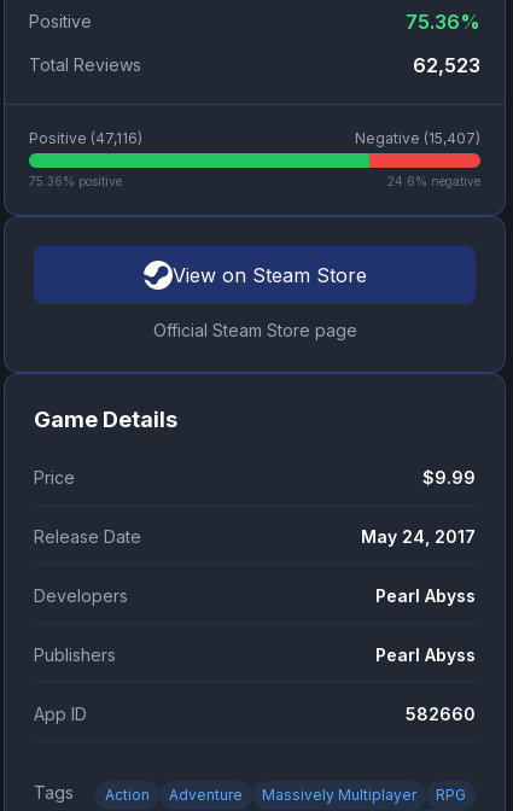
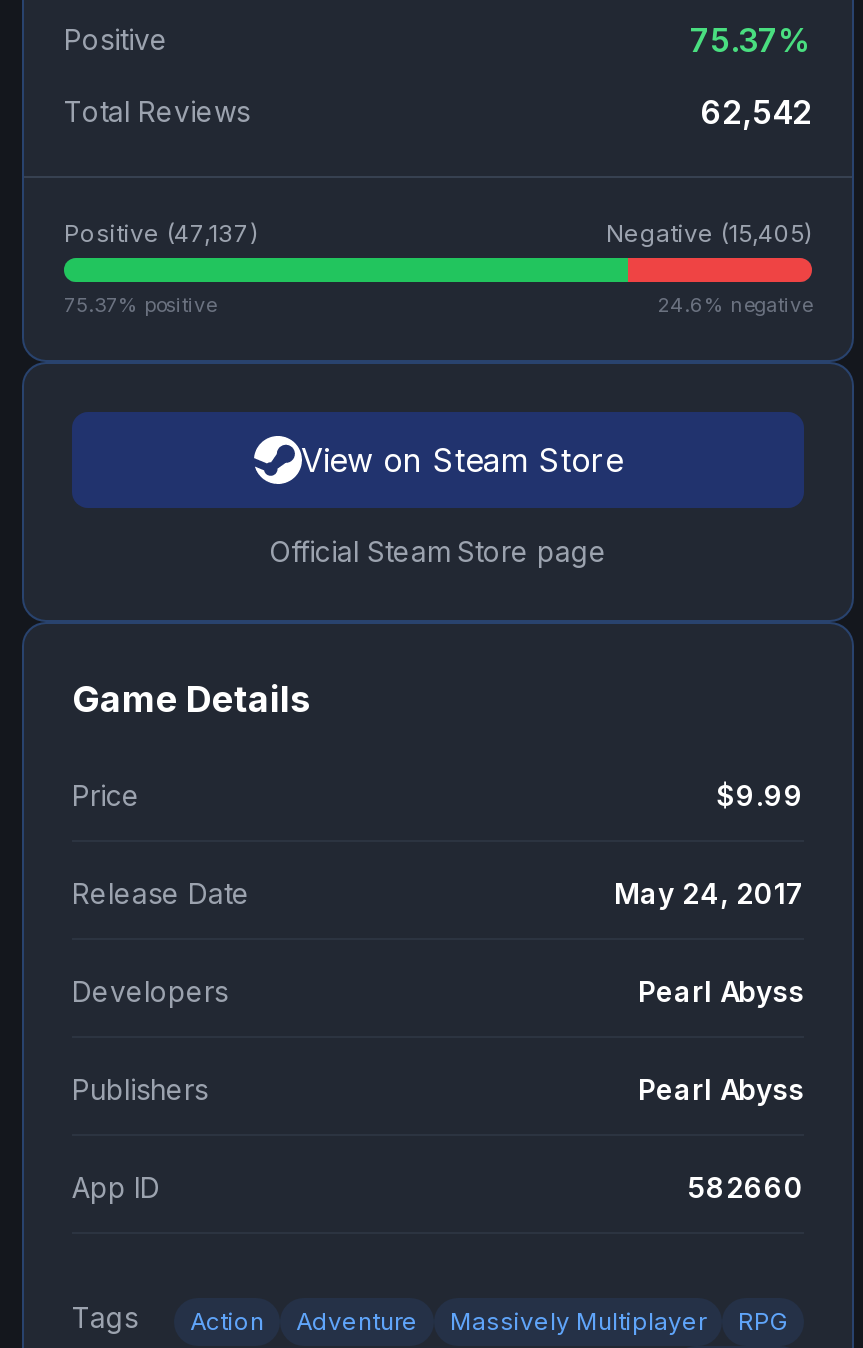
[406,10,480,34] 75.36% -> [690,21,812,61] 75.37%
[413,54,480,78] 62,523 -> [700,93,812,133] 62,542
[29,130,142,148] Positive (47,116) -> [64,219,258,249] Positive (47,137)
[355,130,480,148] Negative (15,407) -> [606,219,812,249] Negative (15,405)
[29,174,122,189] 75.36% positive -> [64,293,216,317] 75.37% positive

